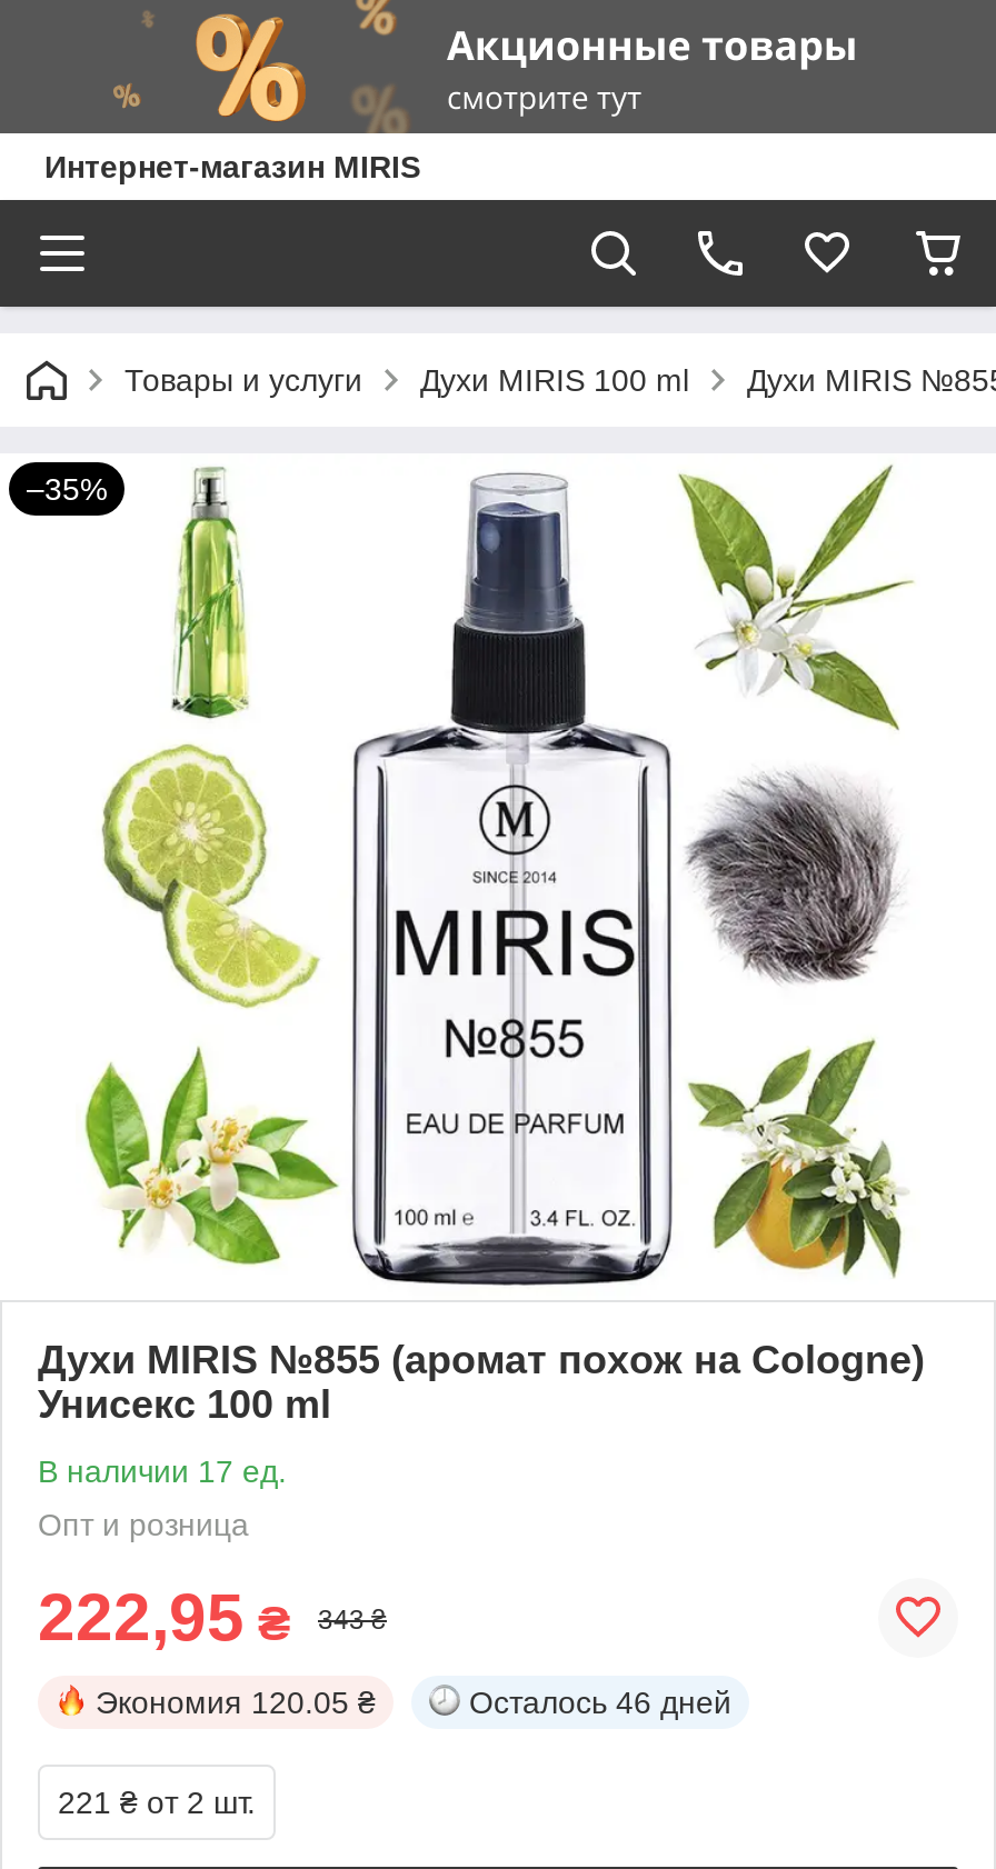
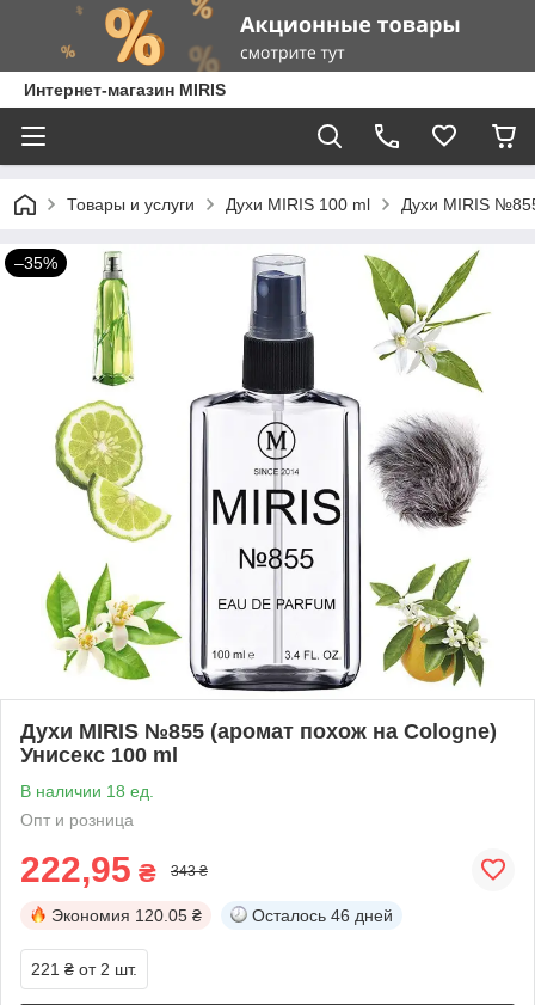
[38,1453,287,1489] В наличии 17 ед. -> [20,781,154,800] В наличии 18 ед.

